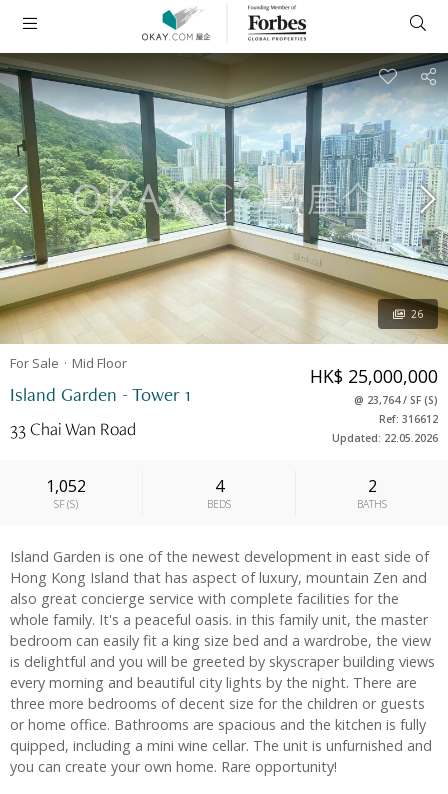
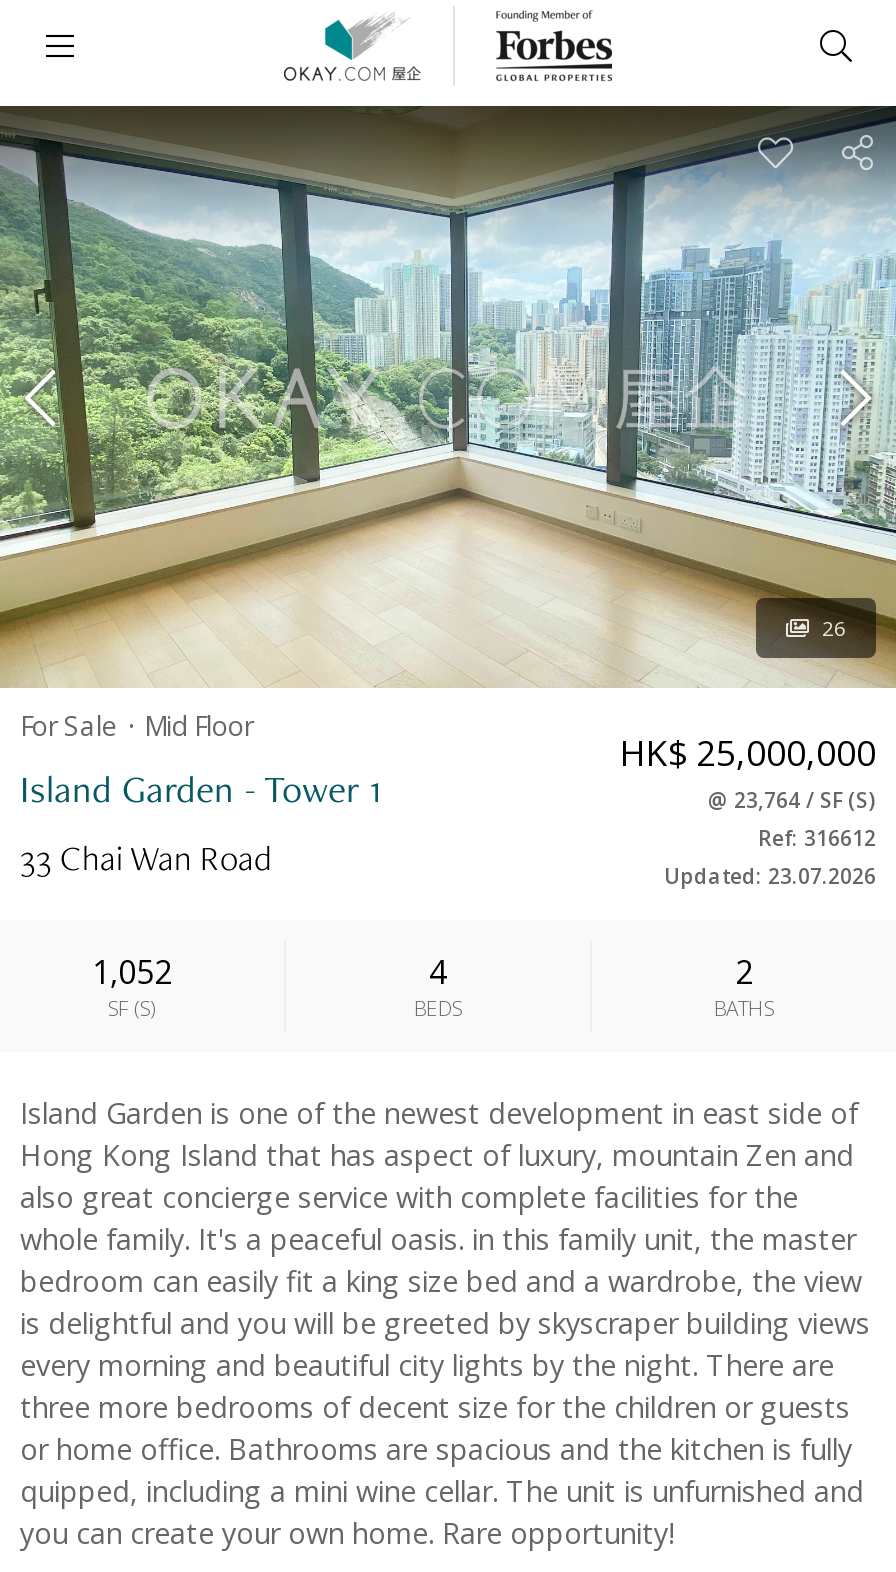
[332,431,438,445] Updated: 22.05.2026 -> [664,862,876,890] Updated: 23.07.2026

